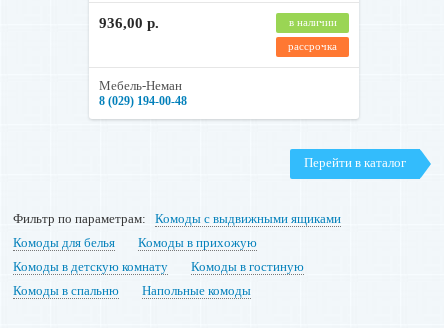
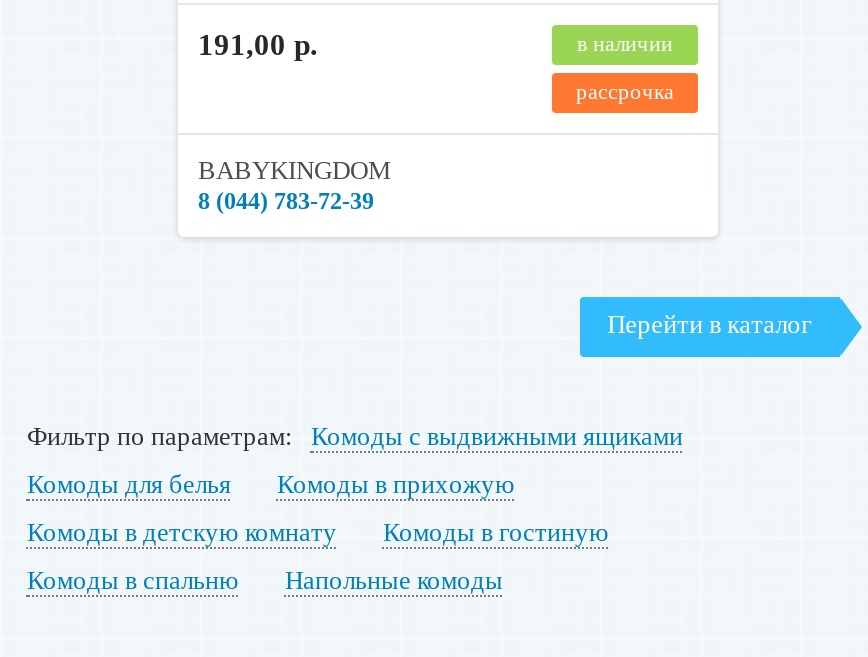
[99,15,159,31] 936,00 р. -> [198,28,318,60] 191,00 р.
[99,78,187,108] Мебель-Неман | 8 (029) 194-00-48 -> [198,154,392,214] BABYKINGDOM | 8 (044) 783-72-39

